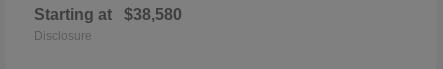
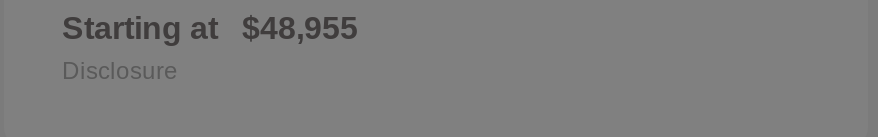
[34,6,182,23] Starting at $38,580 -> [62,11,358,45] Starting at $48,955

